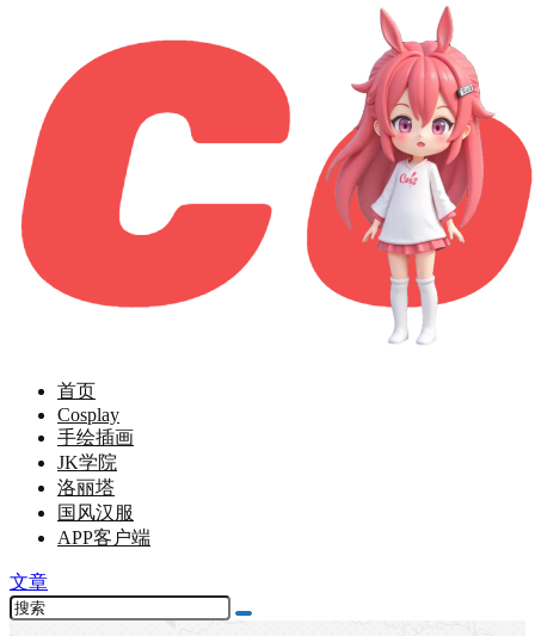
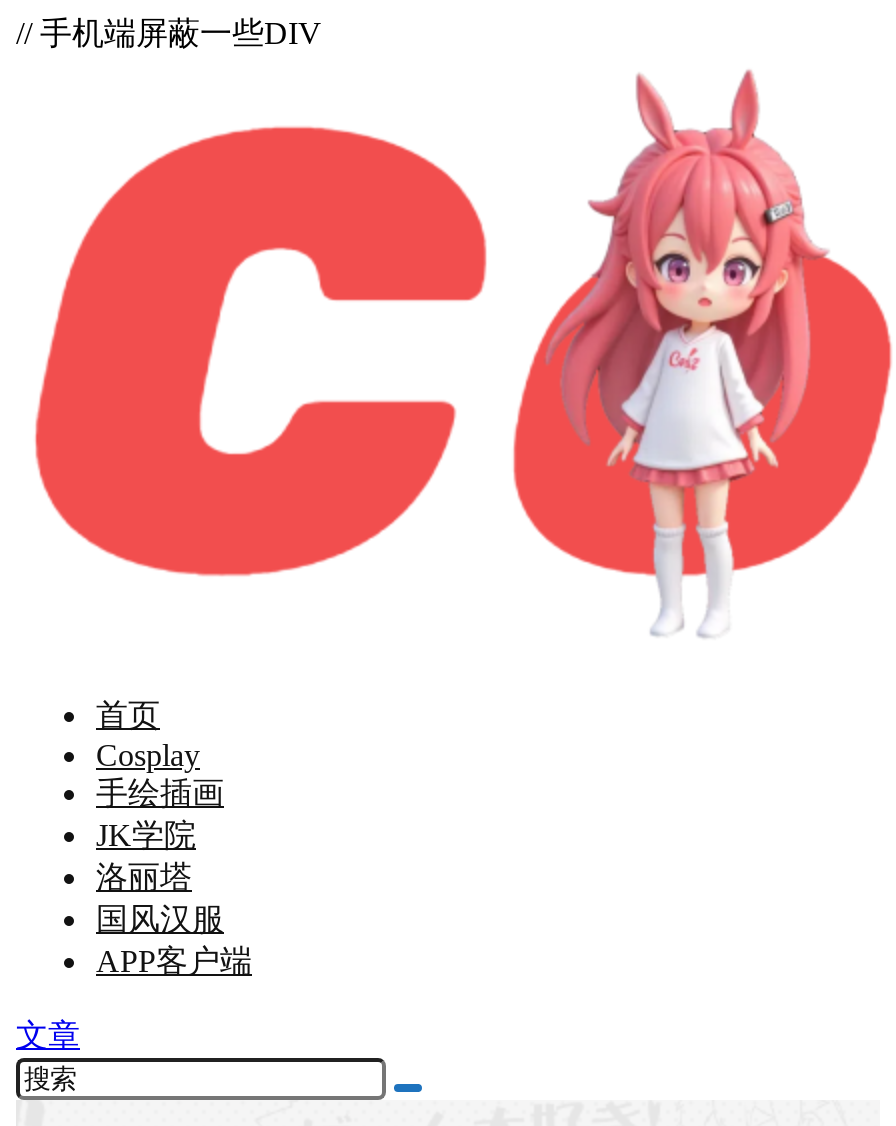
none -> [16,16,322,50] // 手机端屏蔽一些DIV

